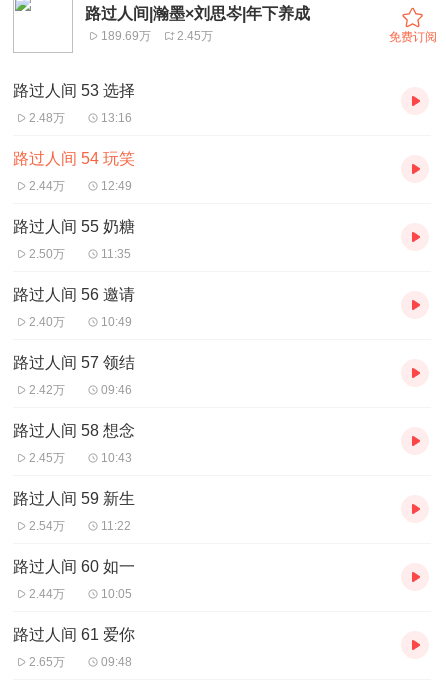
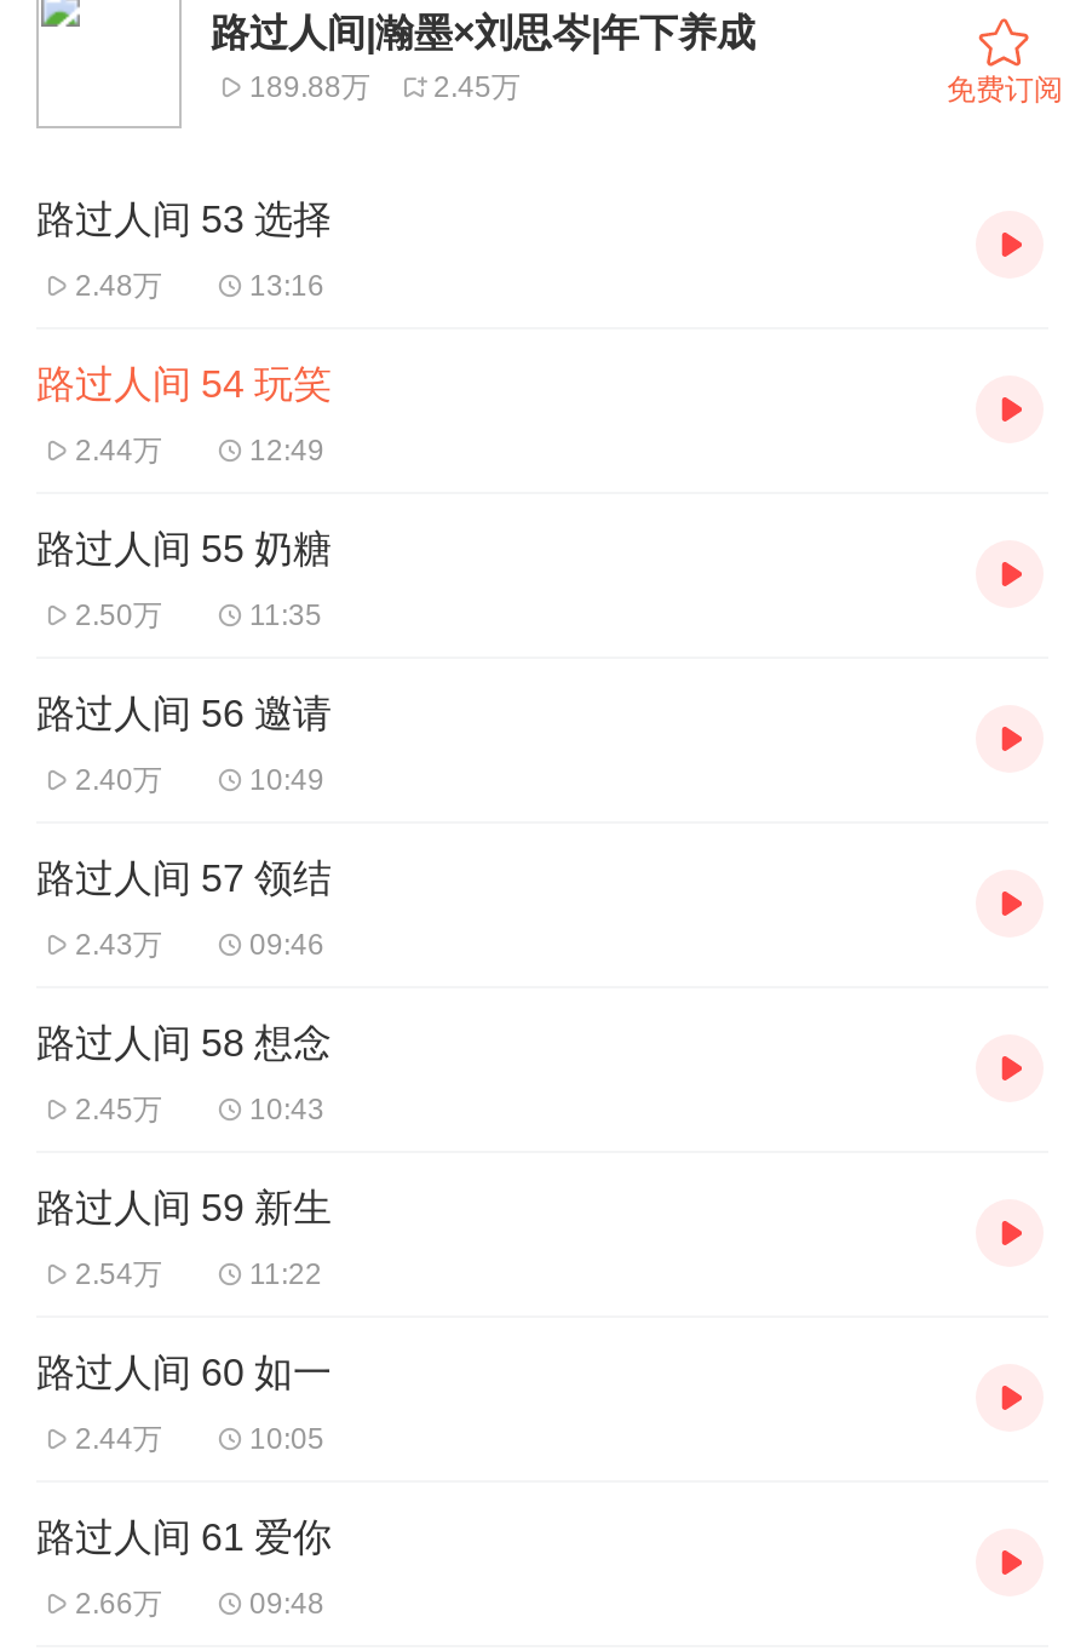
[101,28,213,42] 189.69万 2.45万 -> [249,69,521,103] 189.88万 2.45万
[29,383,65,397] 2.42万 -> [75,927,162,961] 2.43万
[29,655,65,669] 2.65万 -> [75,1586,162,1620] 2.66万

